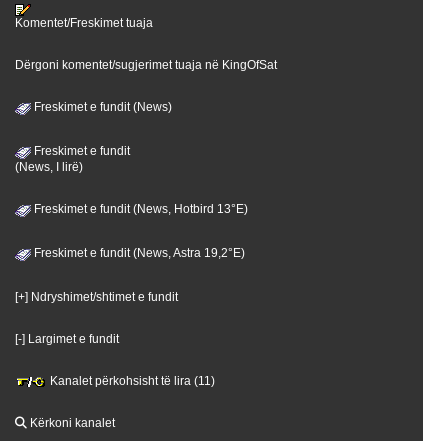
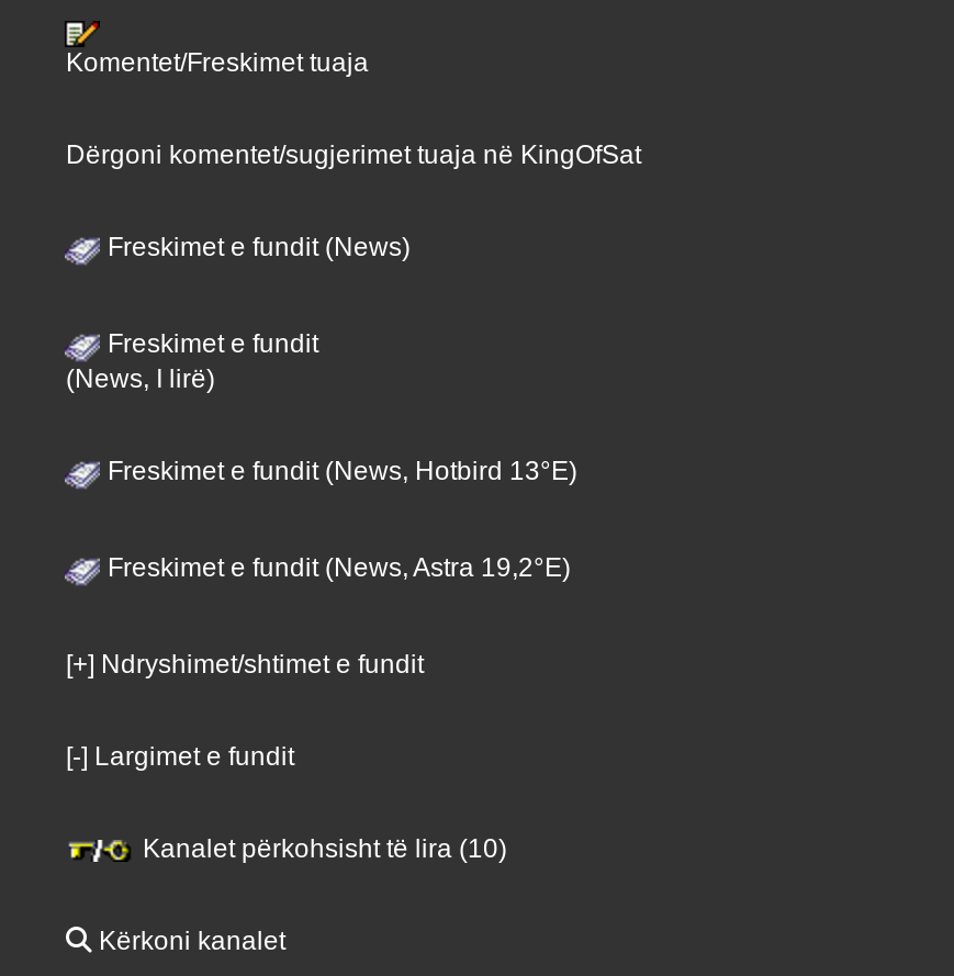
[47,374,215,388] Kanalet përkohsisht të lira (11) -> [136,833,507,864] Kanalet përkohsisht të lira (10)

